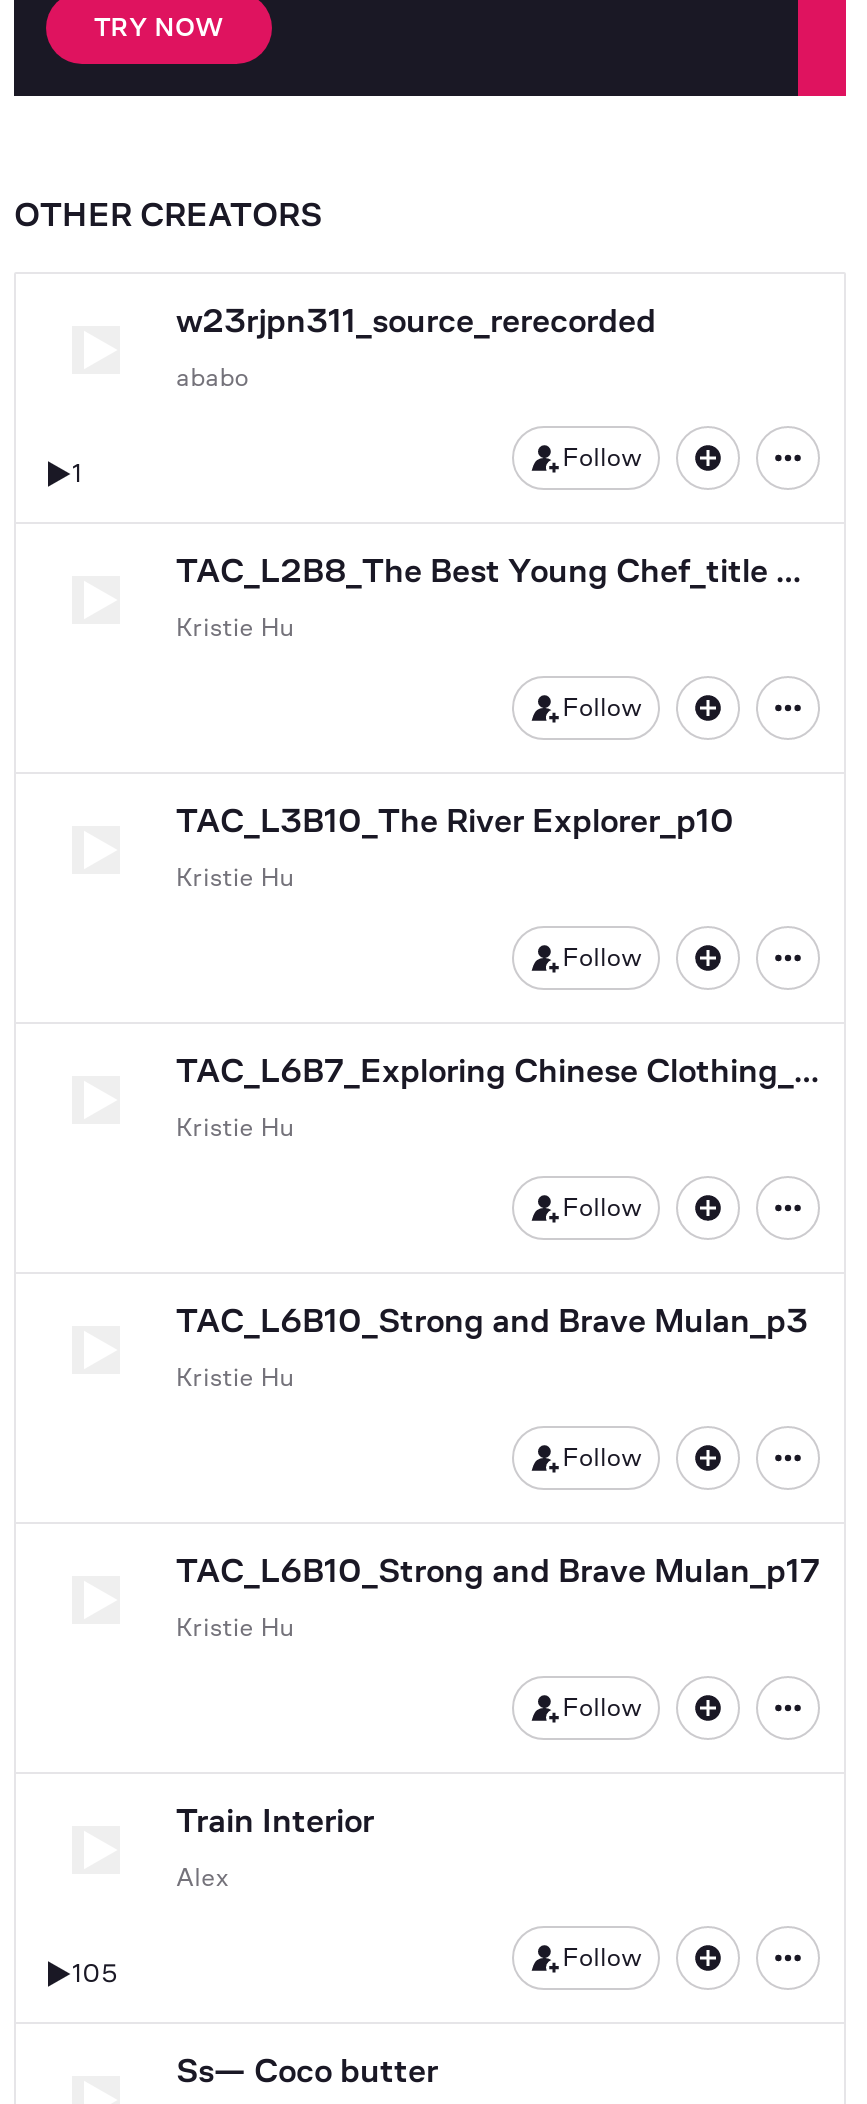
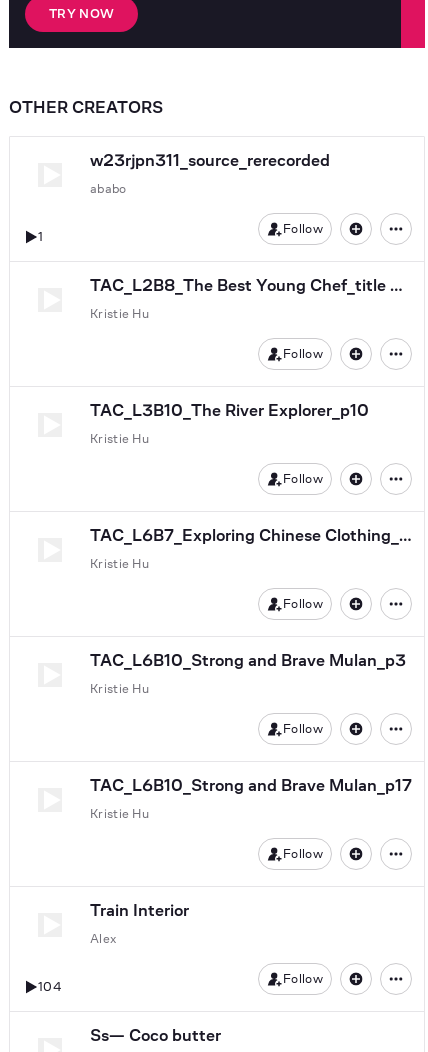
[72,1958,118,1988] 105 -> [38,979,61,994] 104

